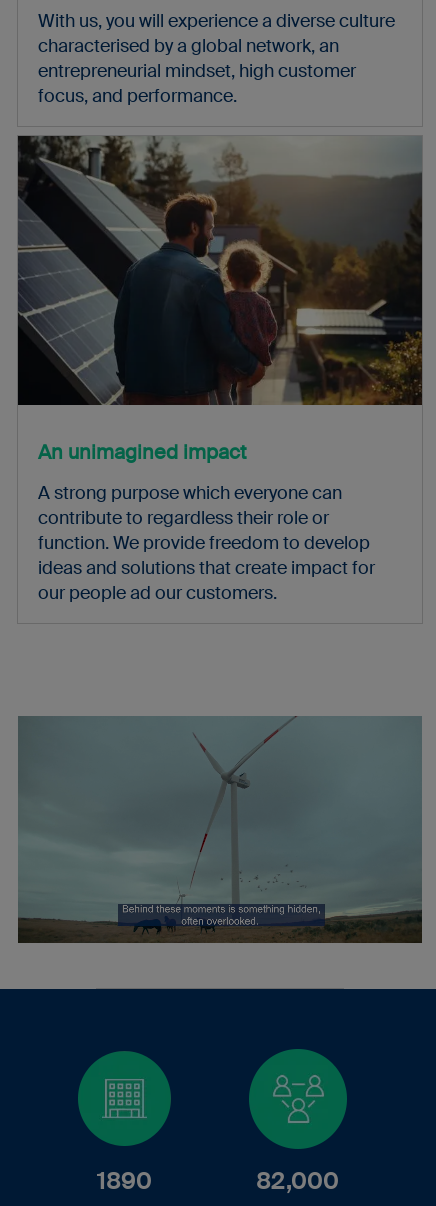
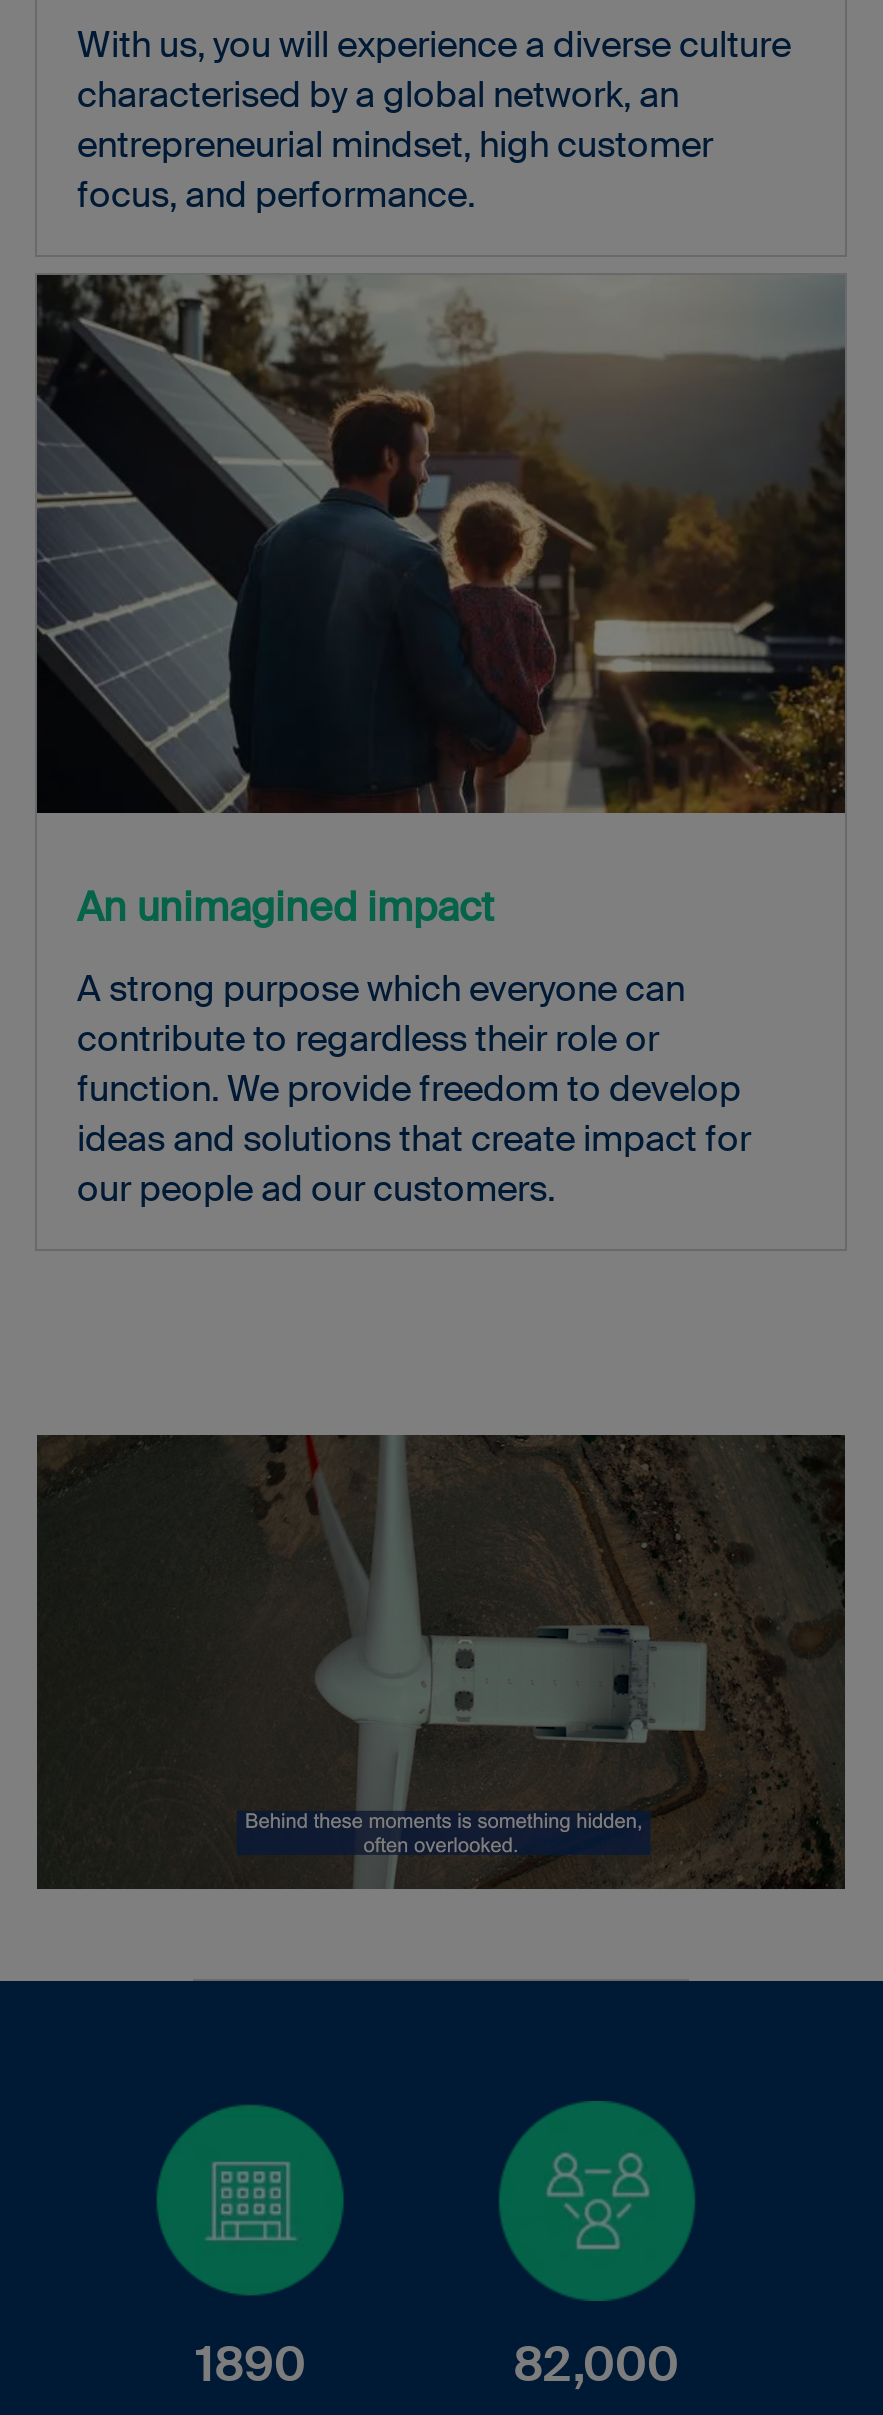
[18,716,422,943] [image] -> [35,1433,847,1889] [image]

